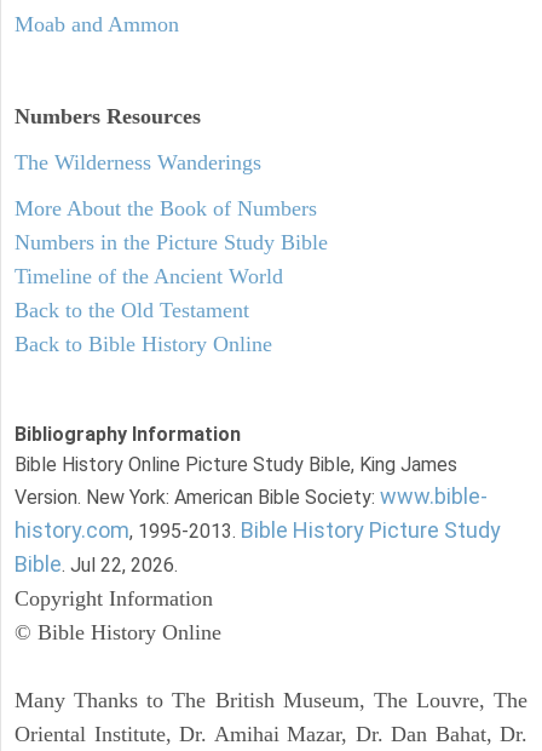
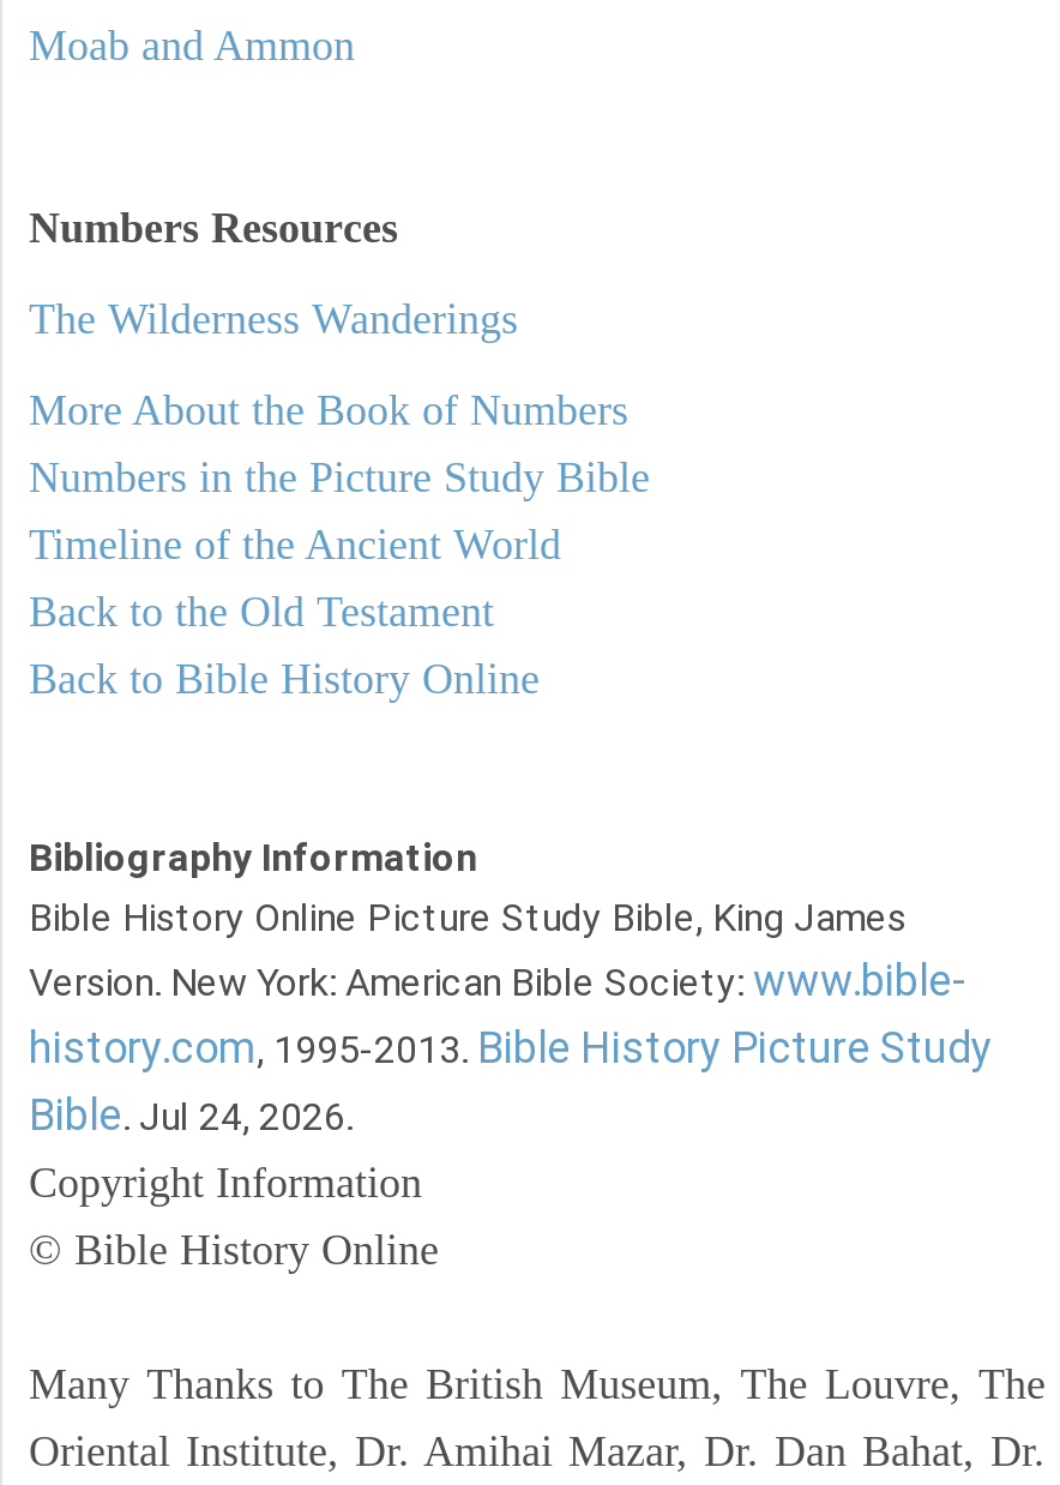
[15,551,178,576] Bible. Jul 22, 2026. -> [29,1088,353,1138] Bible. Jul 24, 2026.

